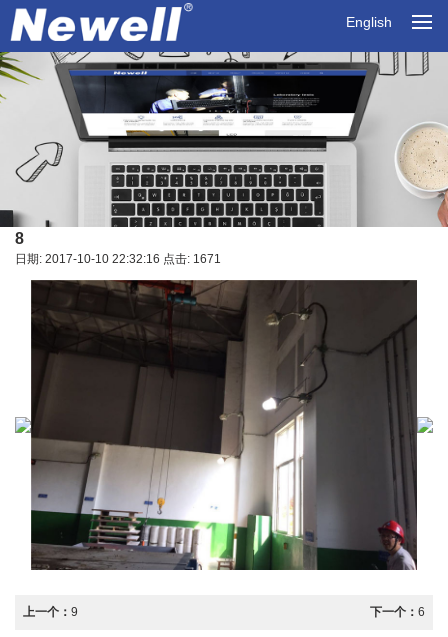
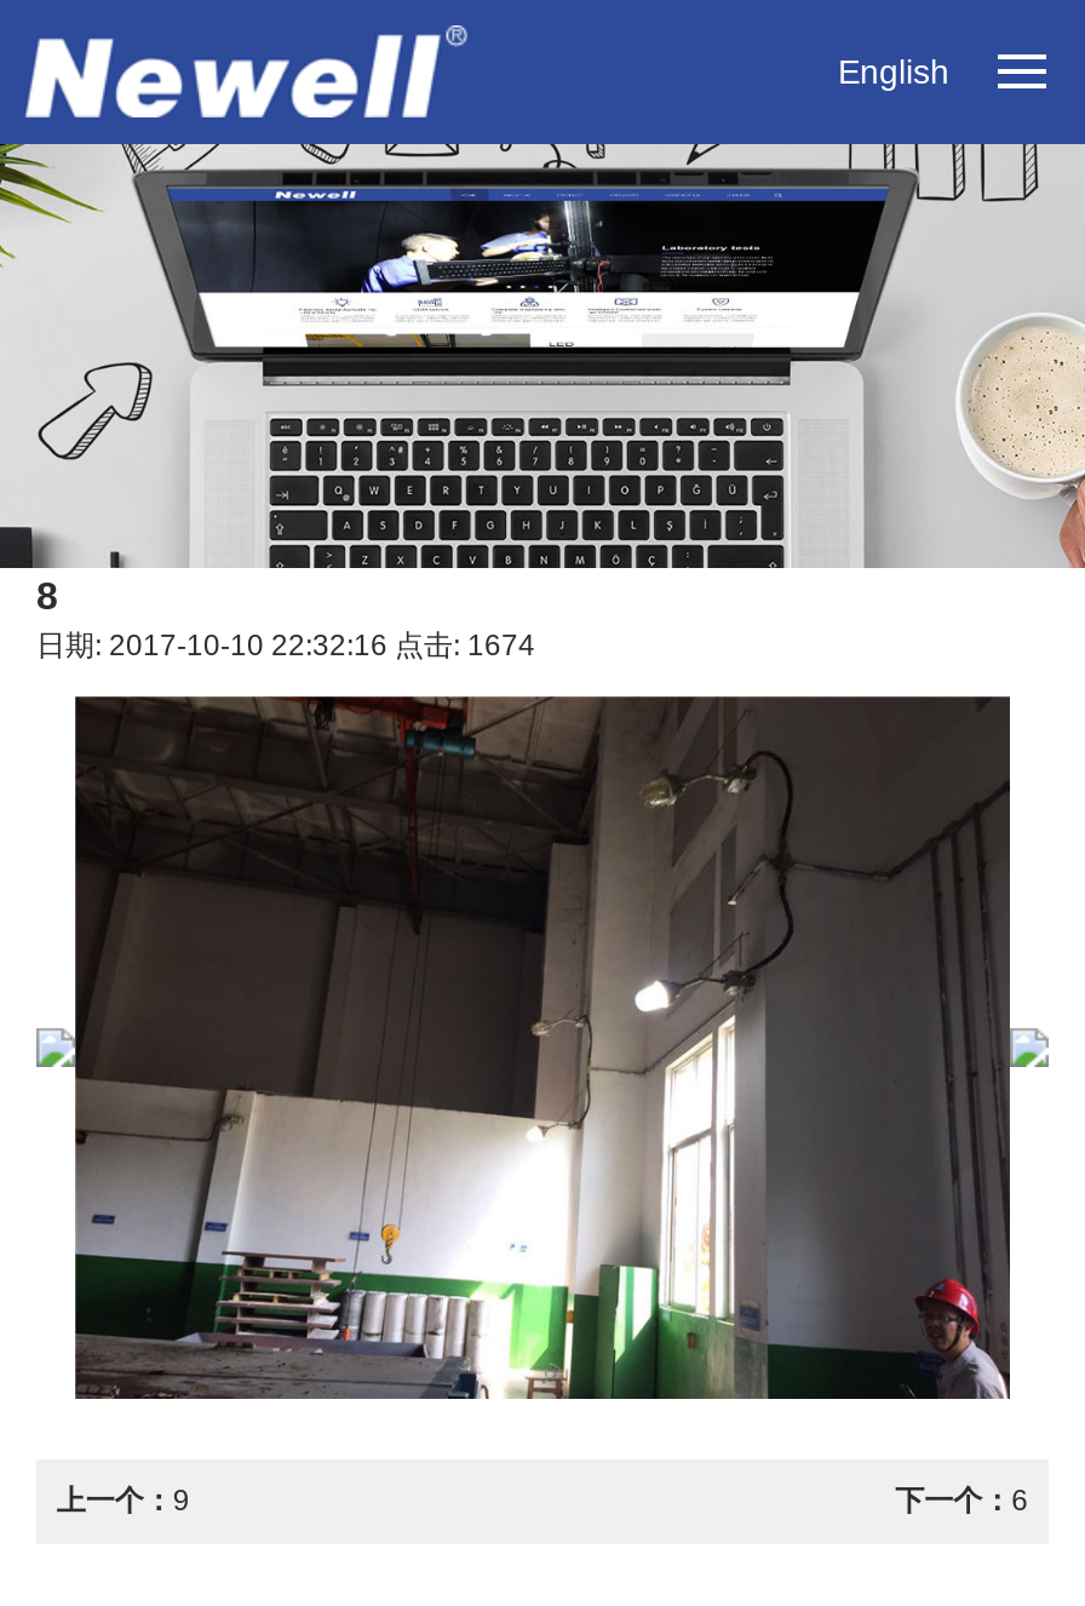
[15,252,221,266] 日期: 2017-10-10 22:32:16 点击: 1671 -> [36,629,535,663] 日期: 2017-10-10 22:32:16 点击: 1674

